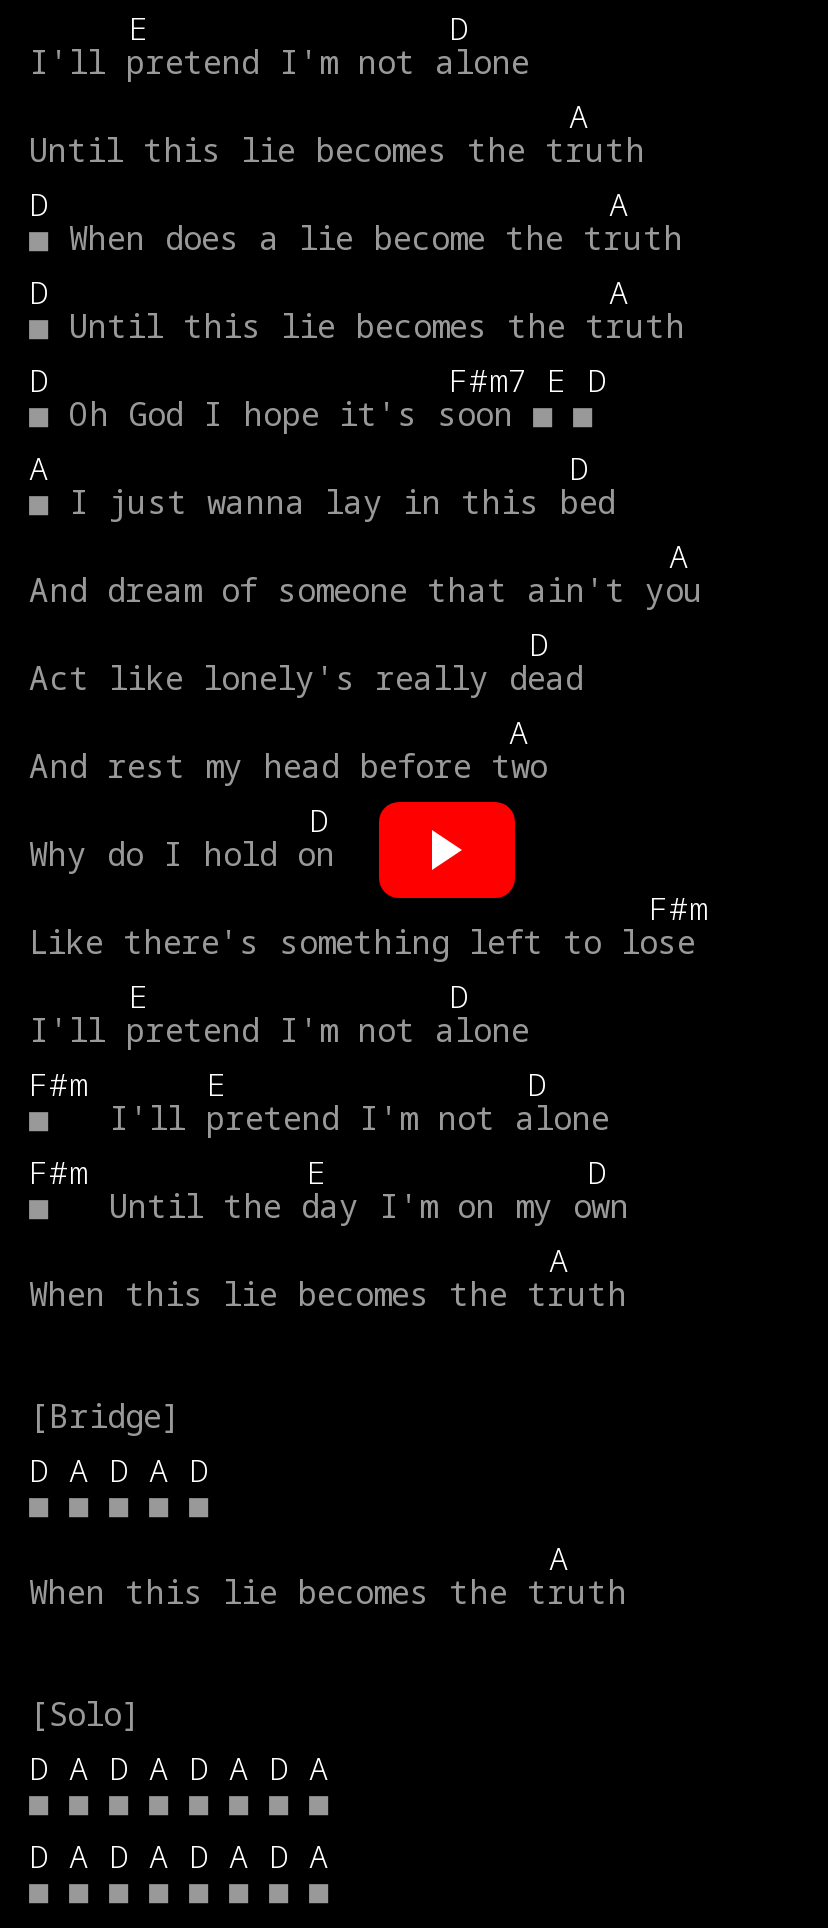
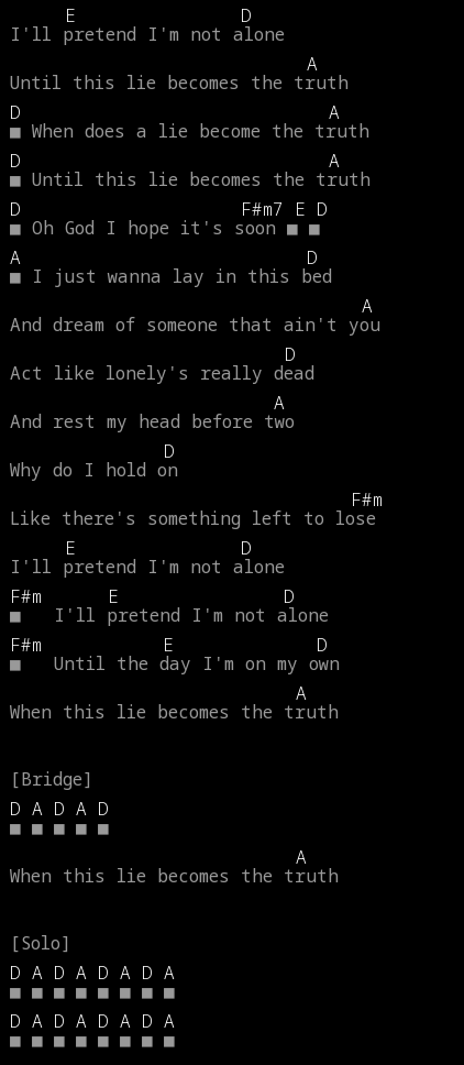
[377,800,517,900] [image] -> none

